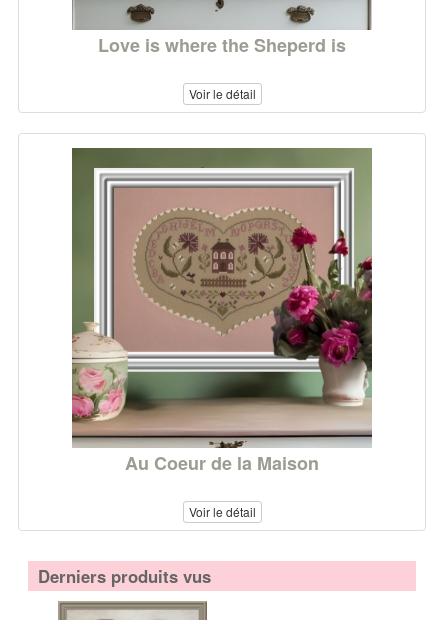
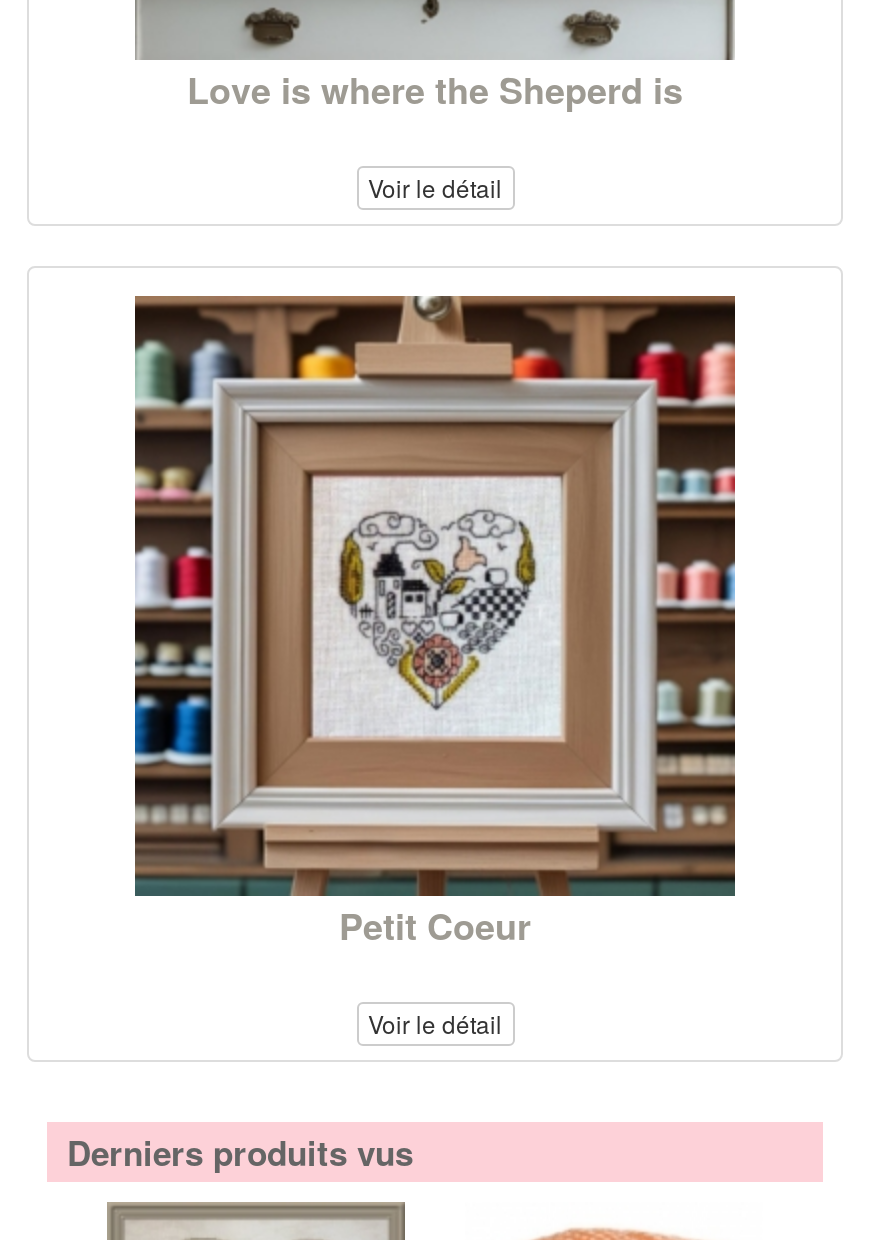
[71,148,373,476] [image] | Au Coeur de la Maison -> [133,296,737,953] [image] | Petit Coeur

